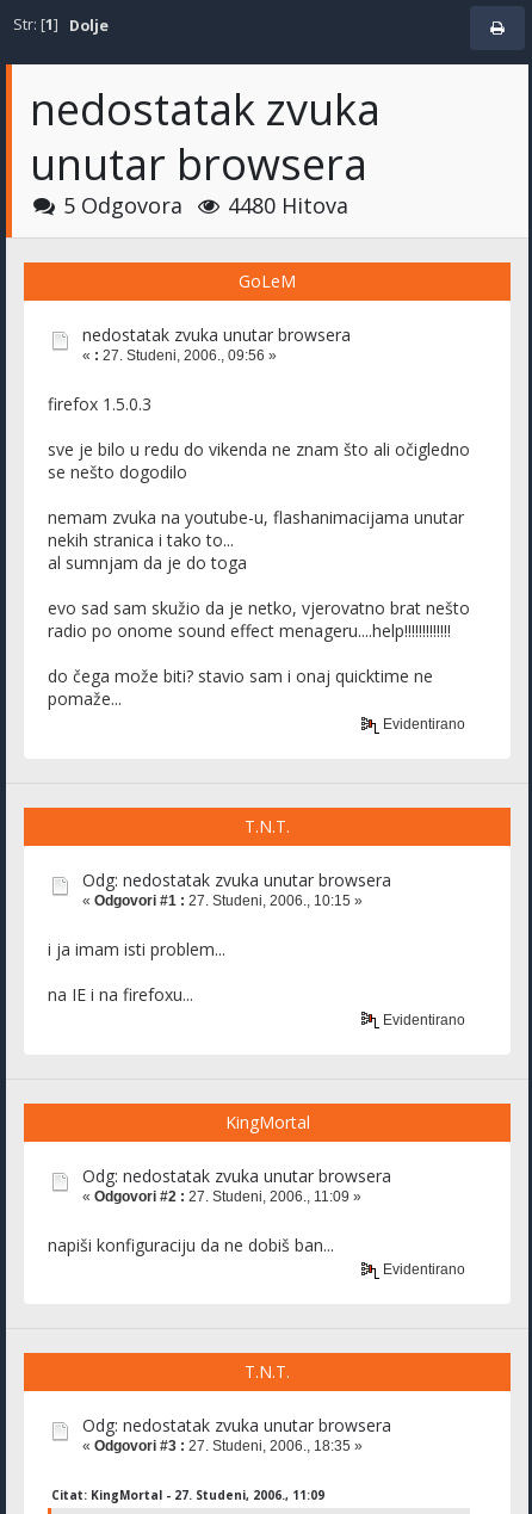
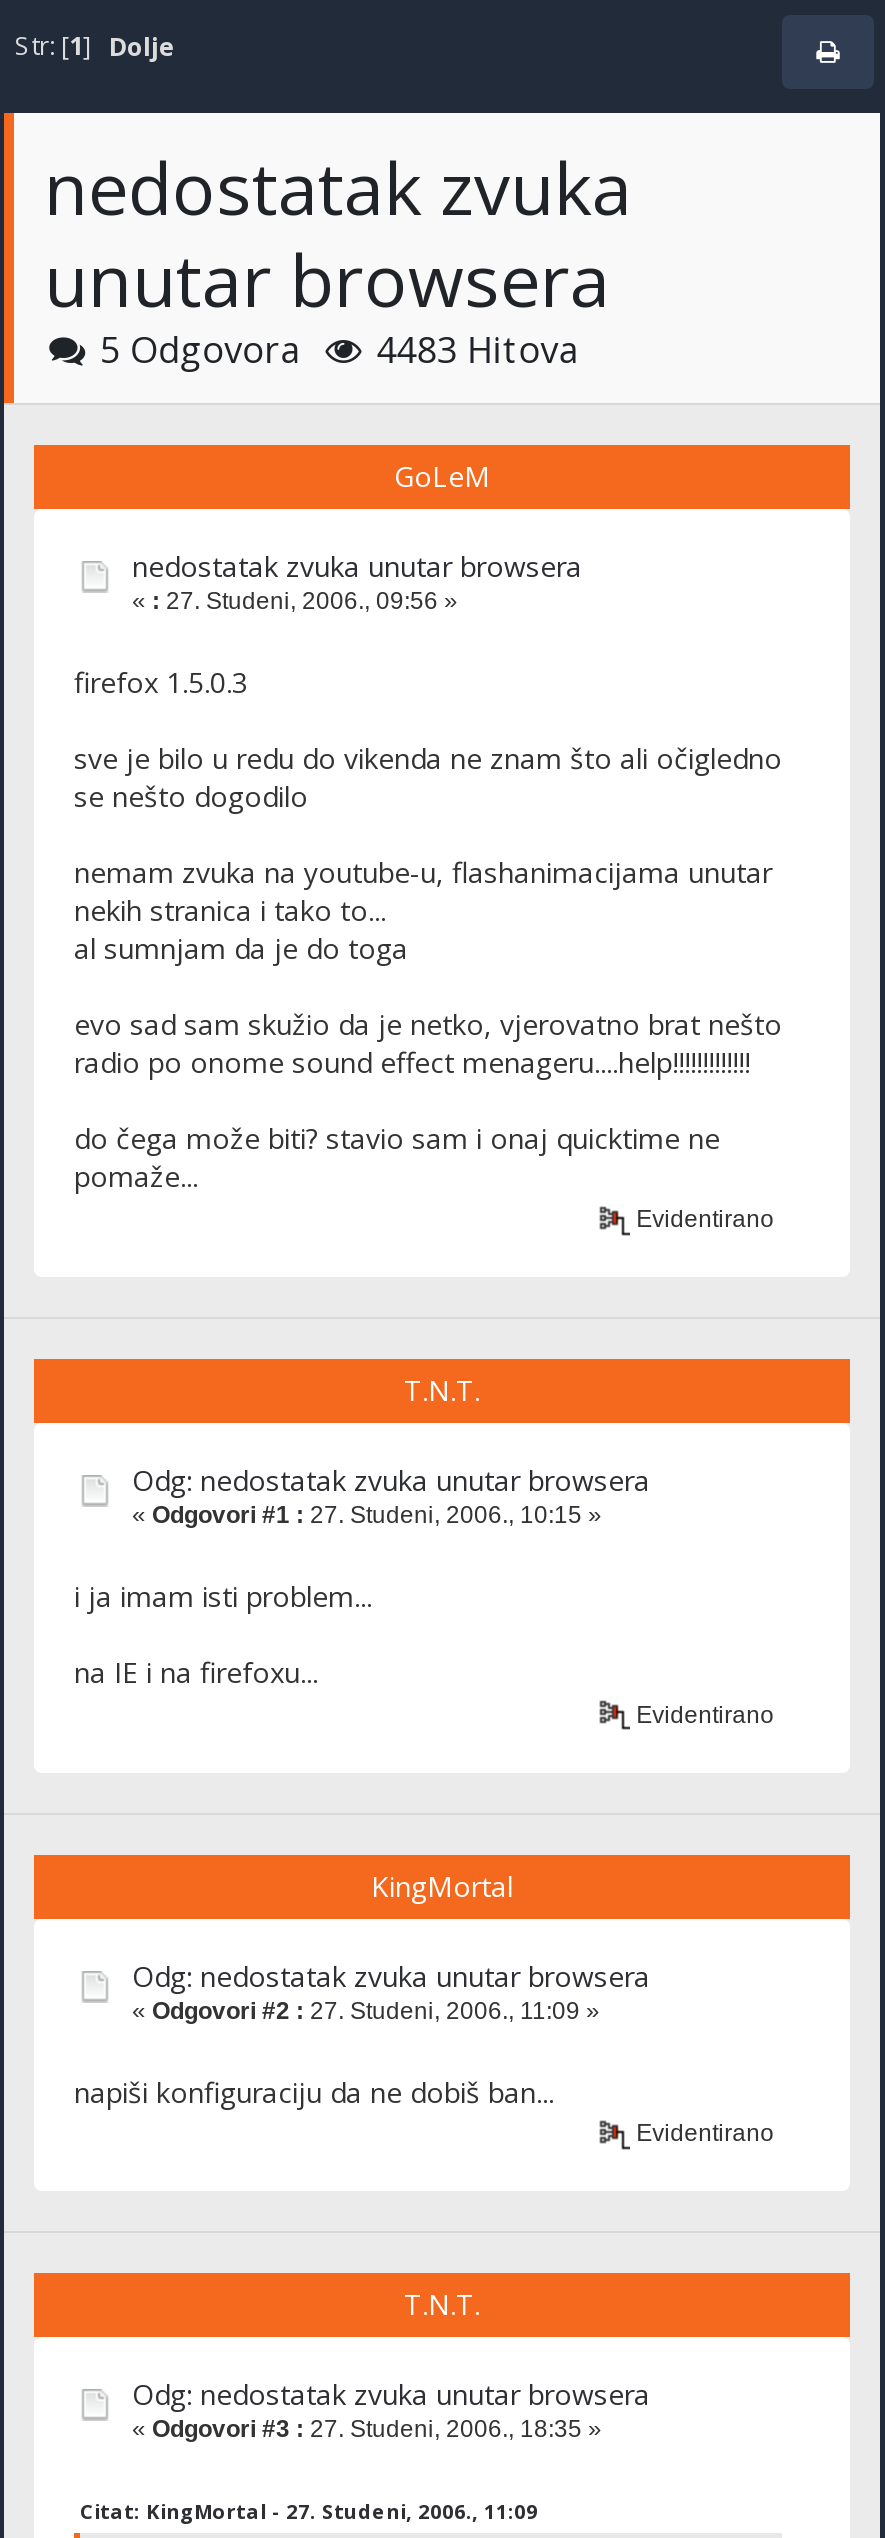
[63,191,349,220] 5 Odgovora 4480 Hitova -> [100,325,579,373] 5 Odgovora 4483 Hitova

